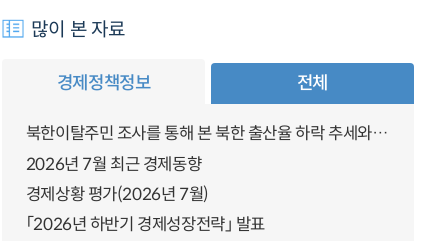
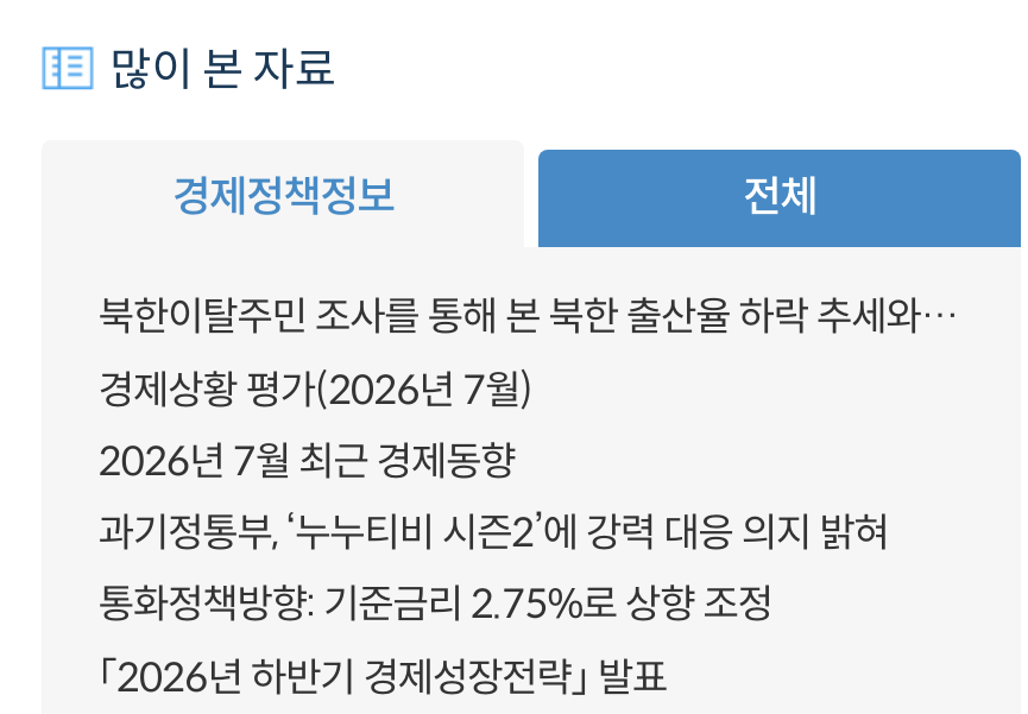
none -> [98,509,888,631] 과기정통부, ‘누누티비 시즌2’에 강력 대응 의지 밝혀 | 통화정책방향: 기준금리 2.75%로 상향 조정
moved [26,184,209,205] -> [98,365,533,415]: 경제상황 평가(2026년 7월)

